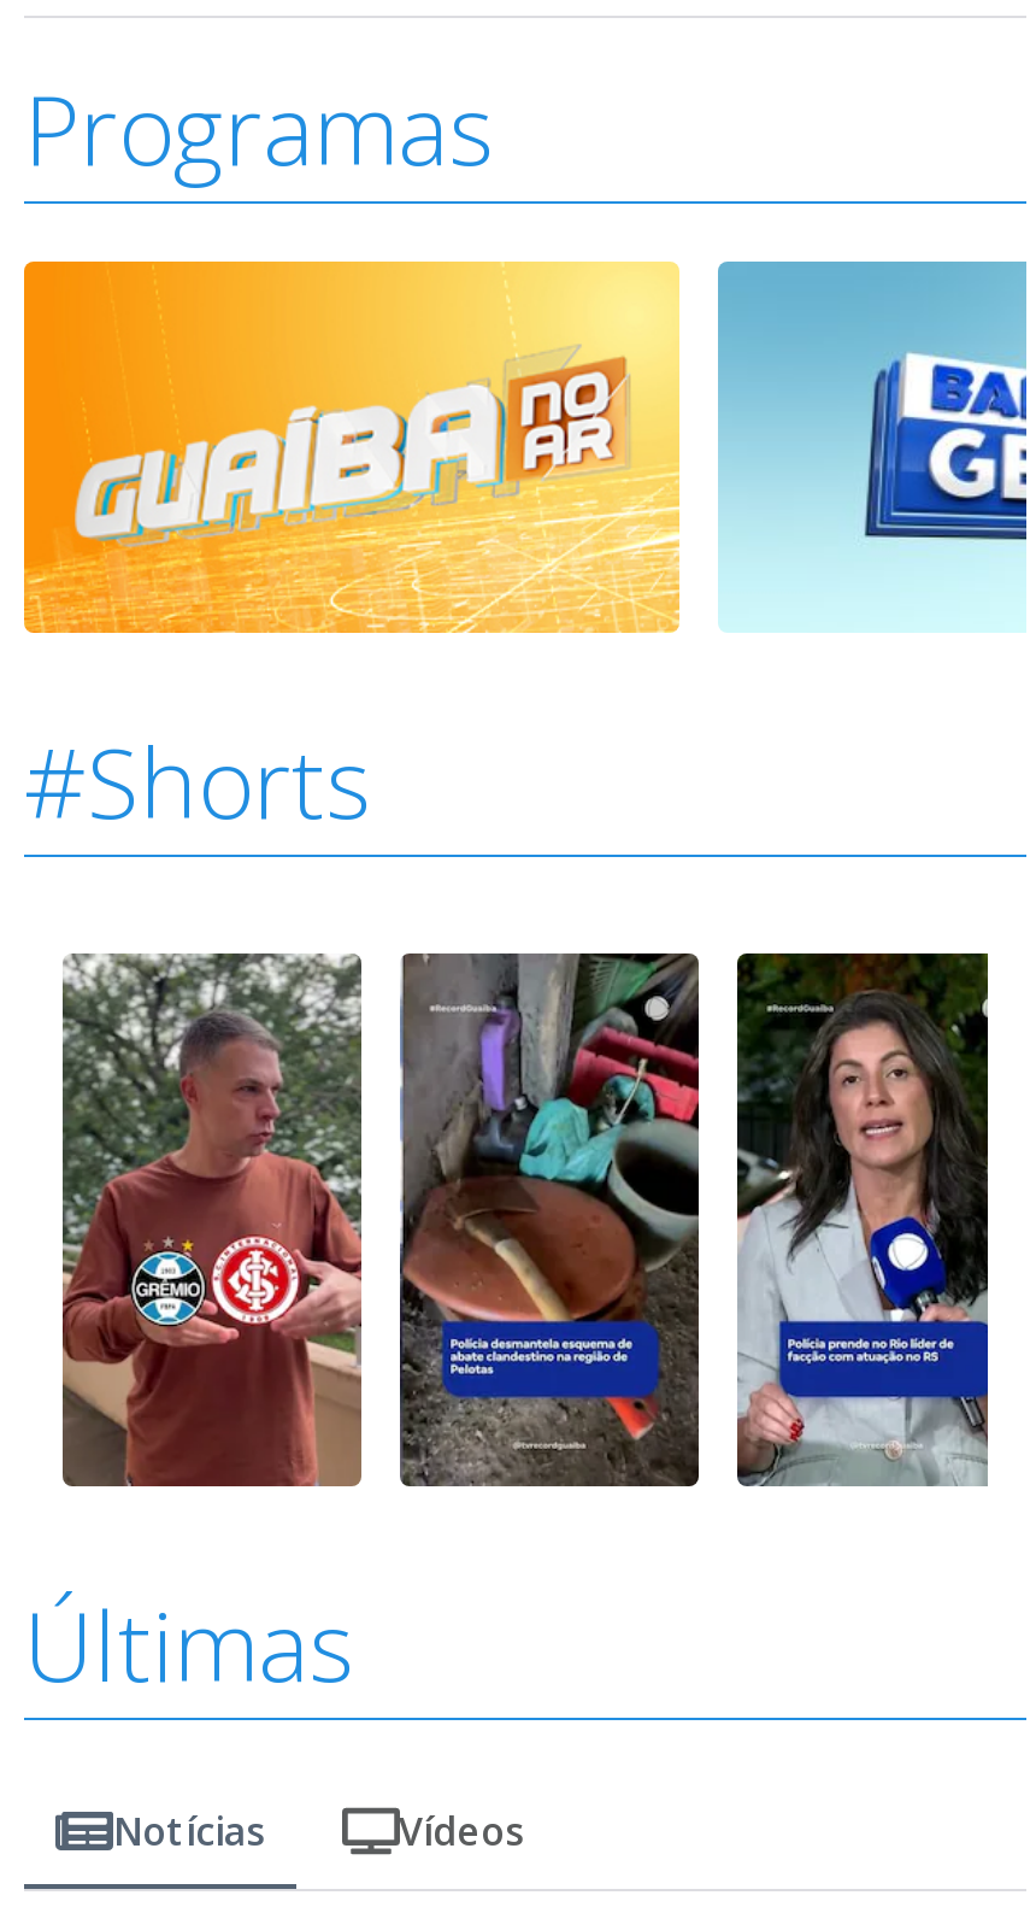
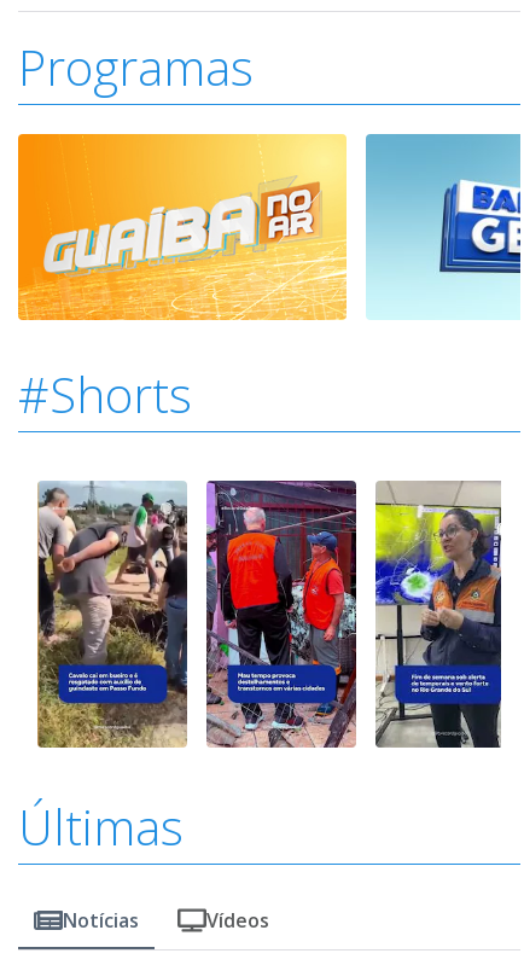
[60,951,364,1489] [image] -> [36,481,188,749] [image]
[400,953,701,1489] [image] -> [205,481,357,748] [image]
[735,953,990,1484] [image] -> [374,481,502,748] [image]

